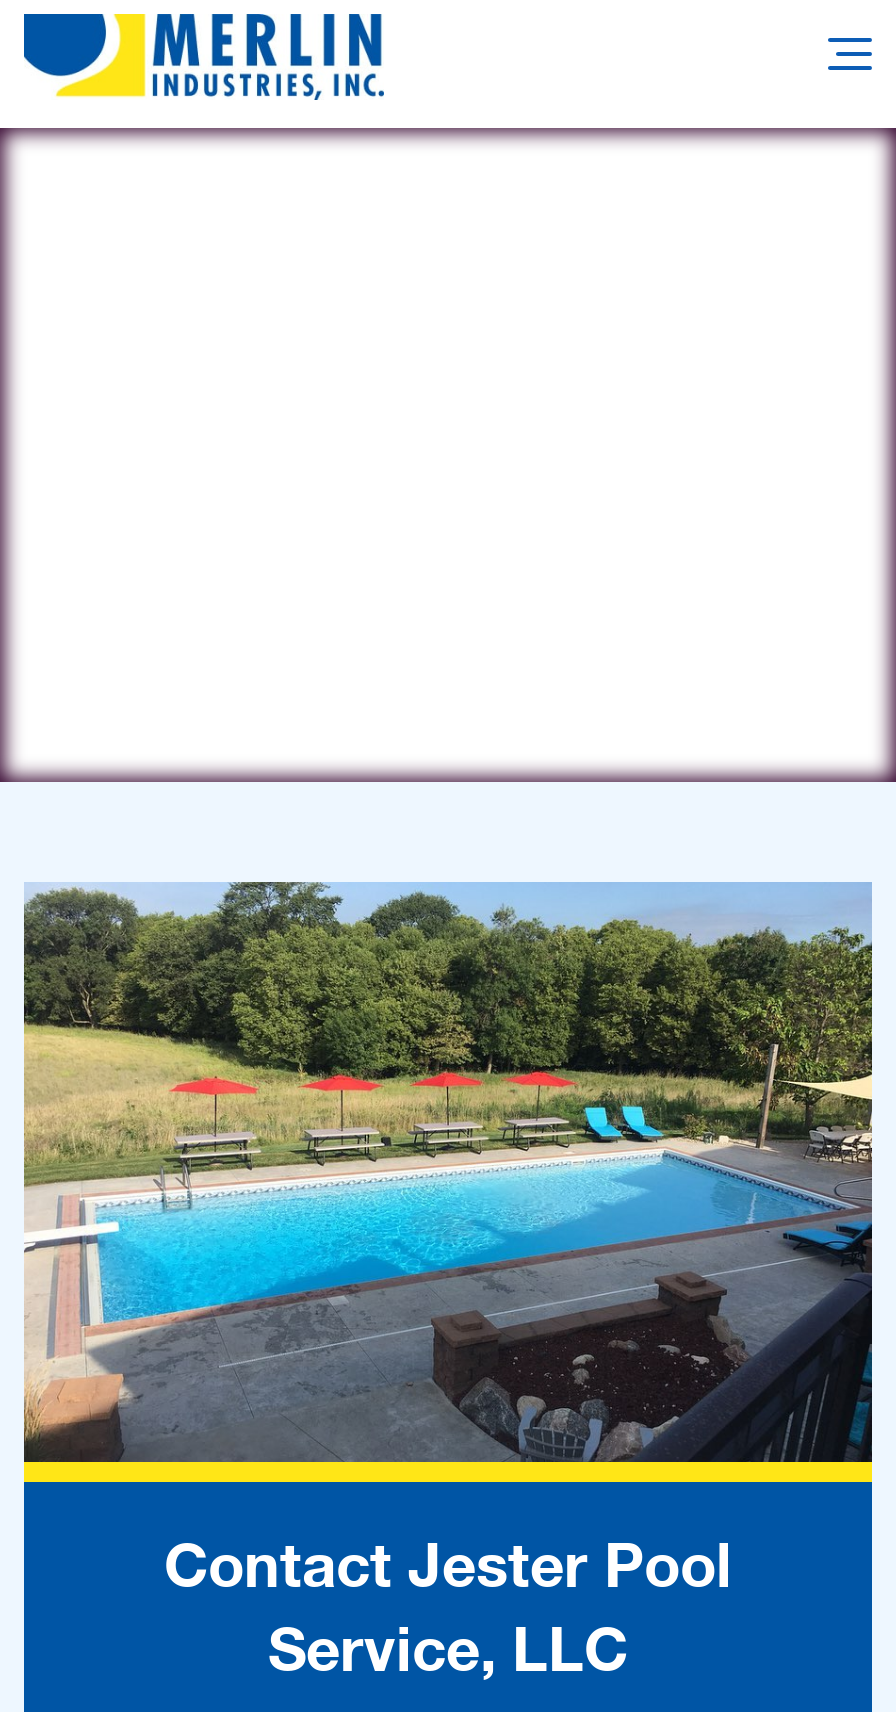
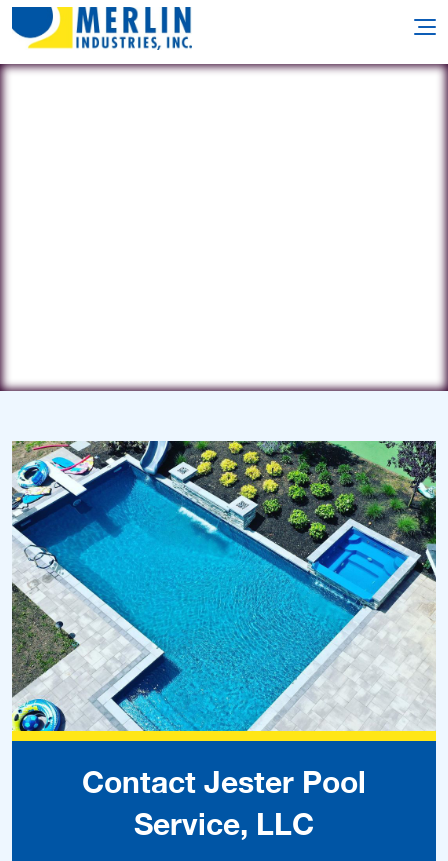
[22,882,874,1464] [image] -> [11,440,437,732] [image]

